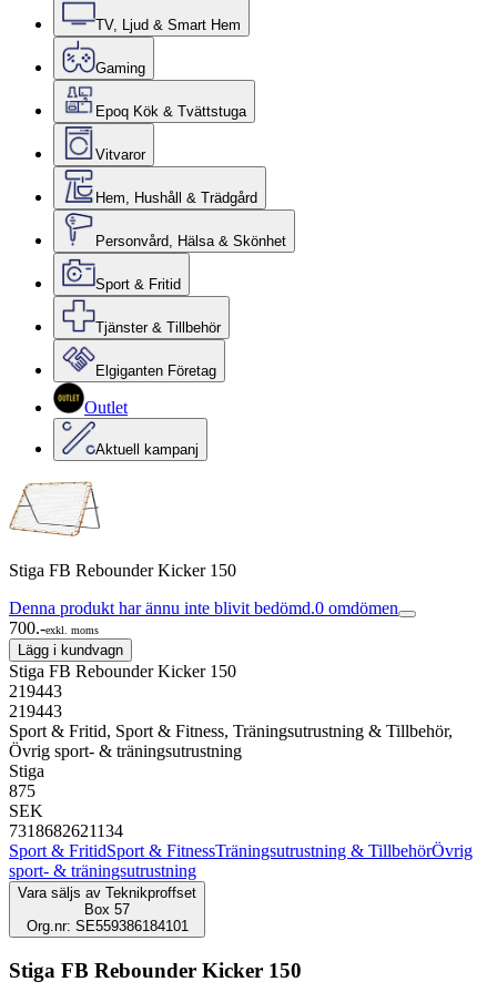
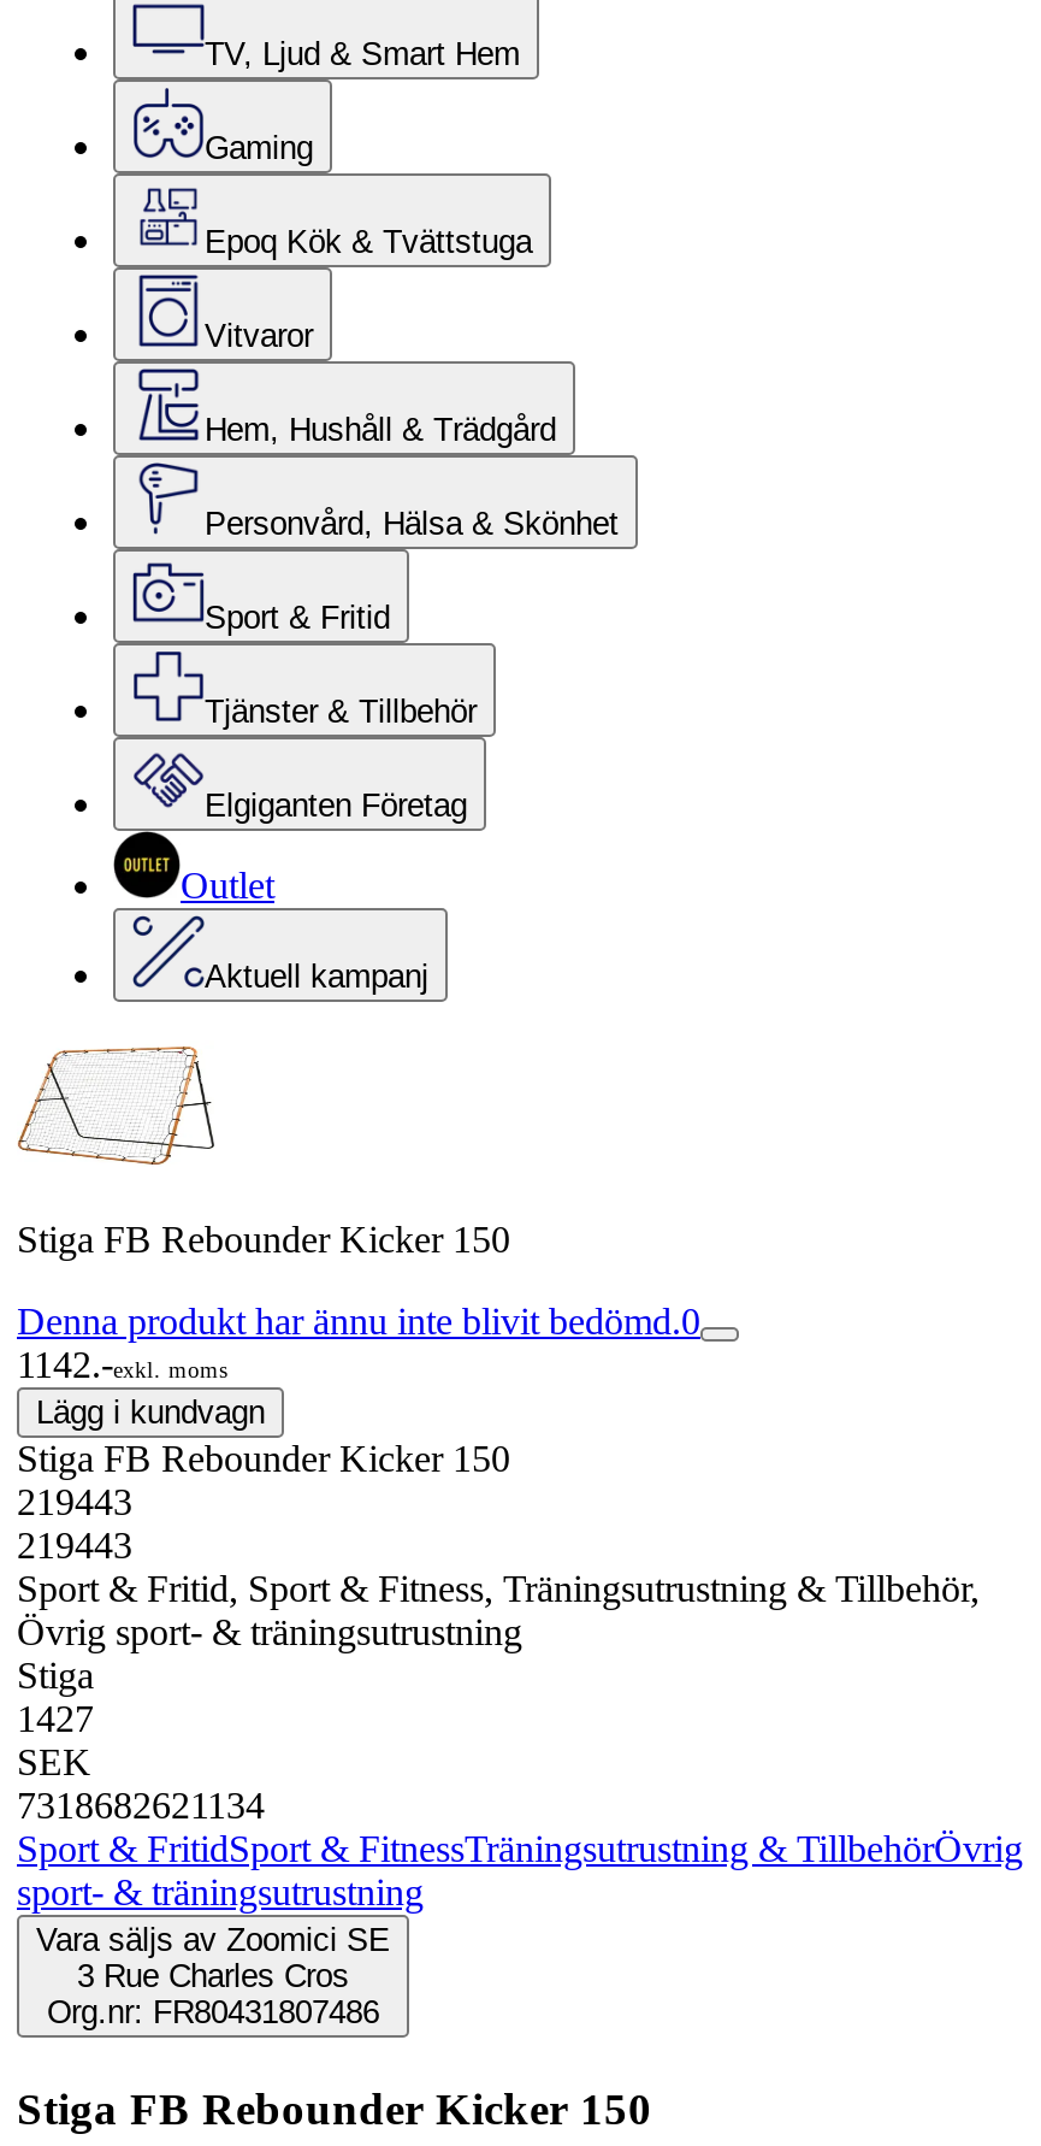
[9,599,398,637] Denna produkt har ännu inte blivit bedömd.0 omdömen | 700.-exkl. moms -> [17,1301,700,1385] Denna produkt har ännu inte blivit bedömd.0 | 1142.-exkl. moms
[9,781,35,800] 875 -> [17,1698,94,1739] 1427
[18,884,196,934] Vara säljs av Teknikproffset | Box 57 | Org.nr: SE559386184101 -> [36,1922,390,2030] Vara säljs av Zoomici SE | 3 Rue Charles Cros | Org.nr: FR80431807486

